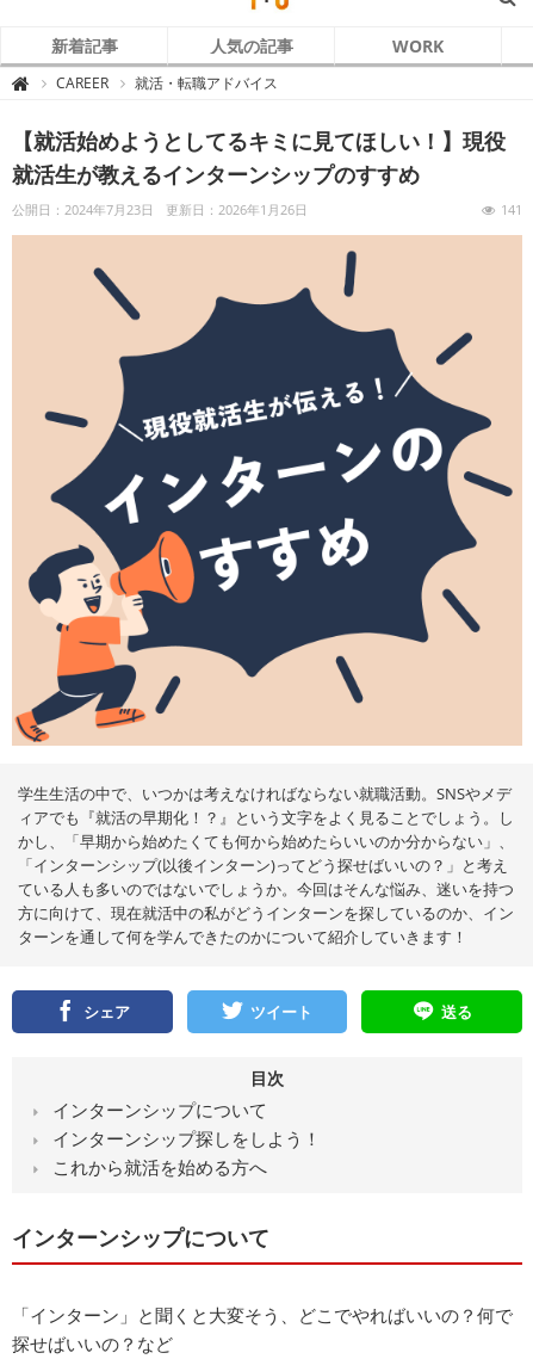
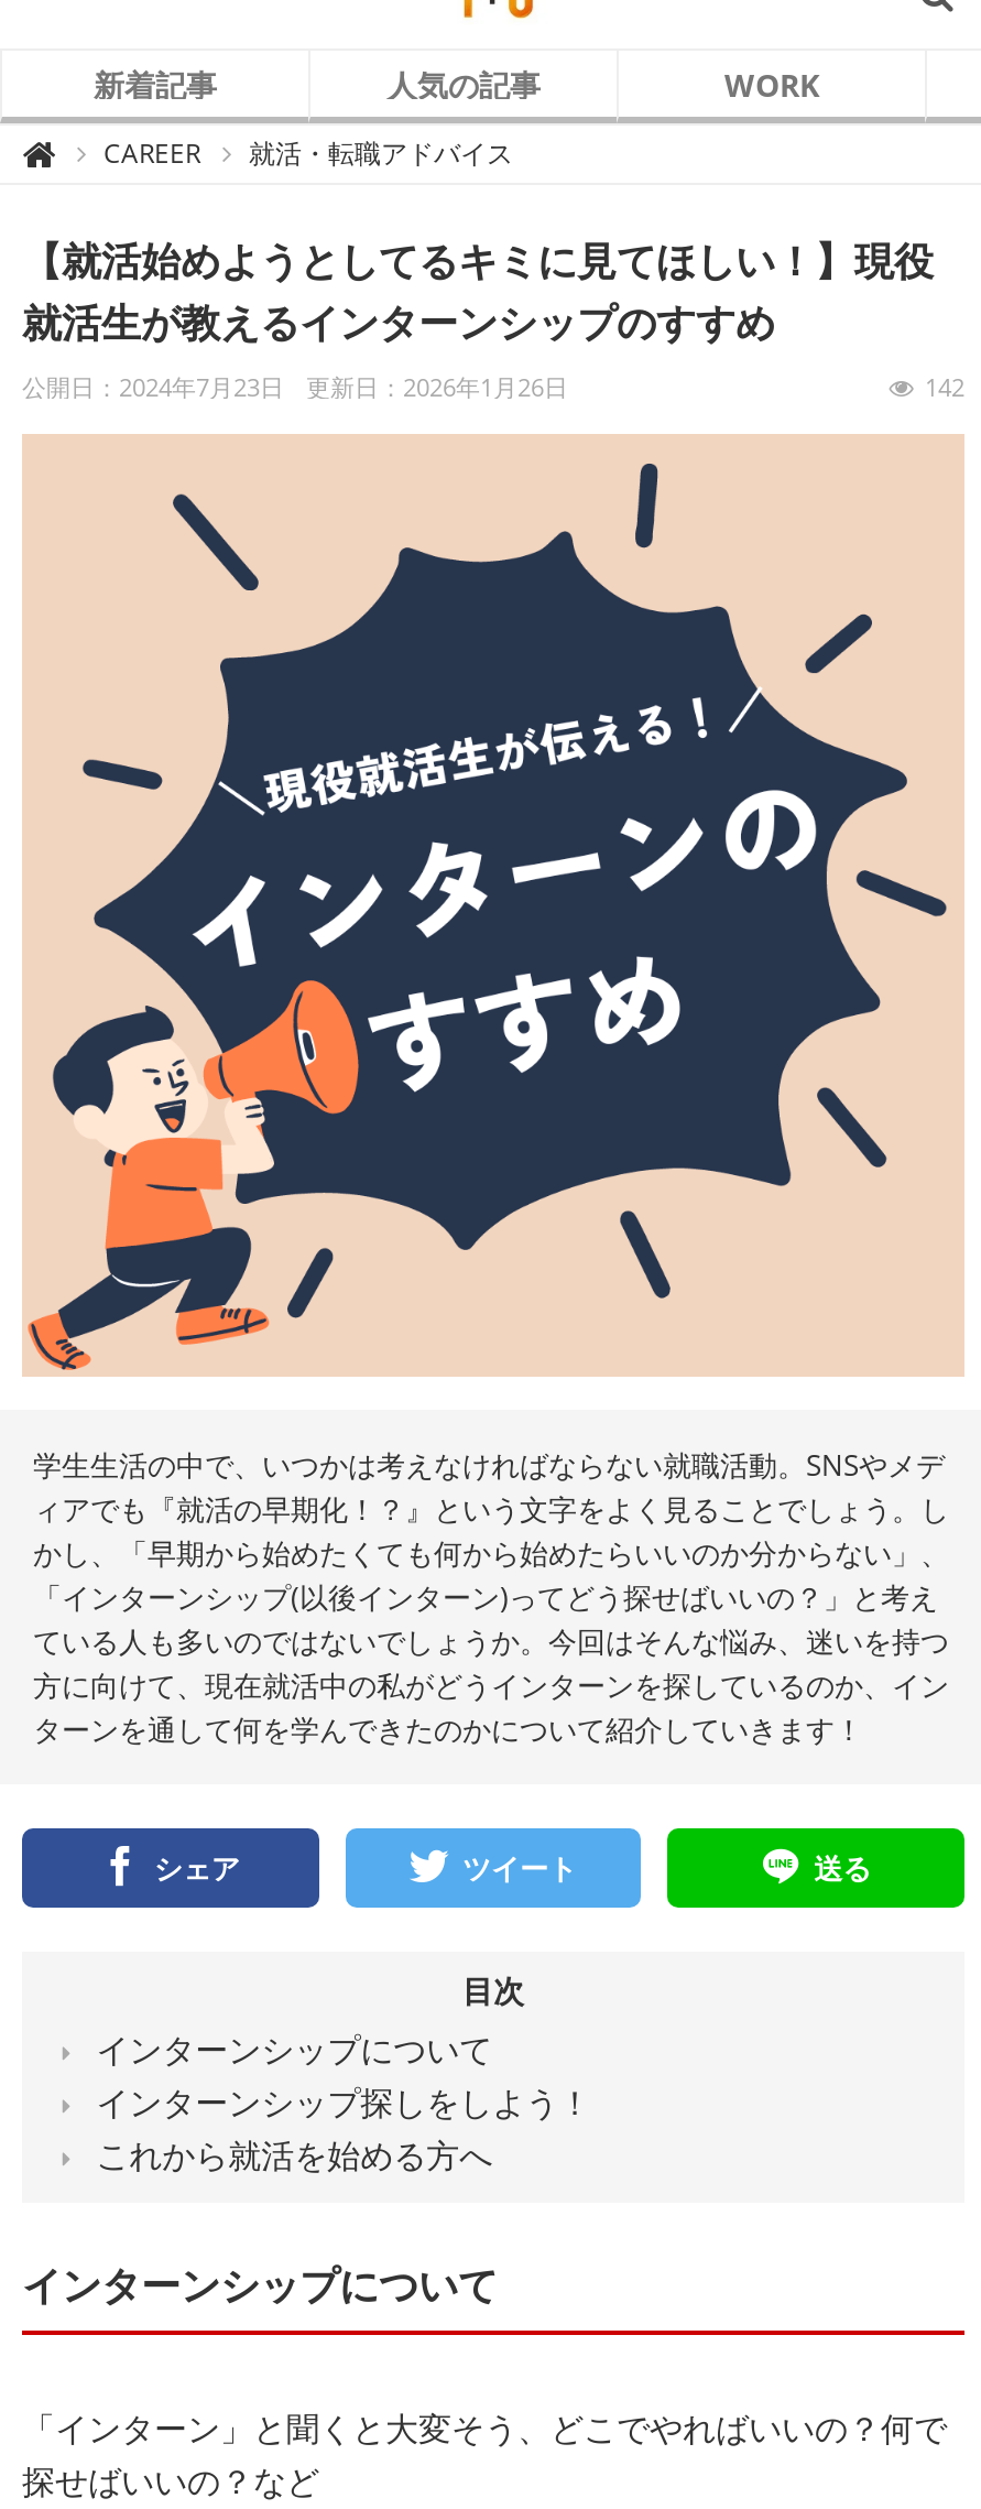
[501,201,522,219] 141 -> [925,371,964,404] 142

